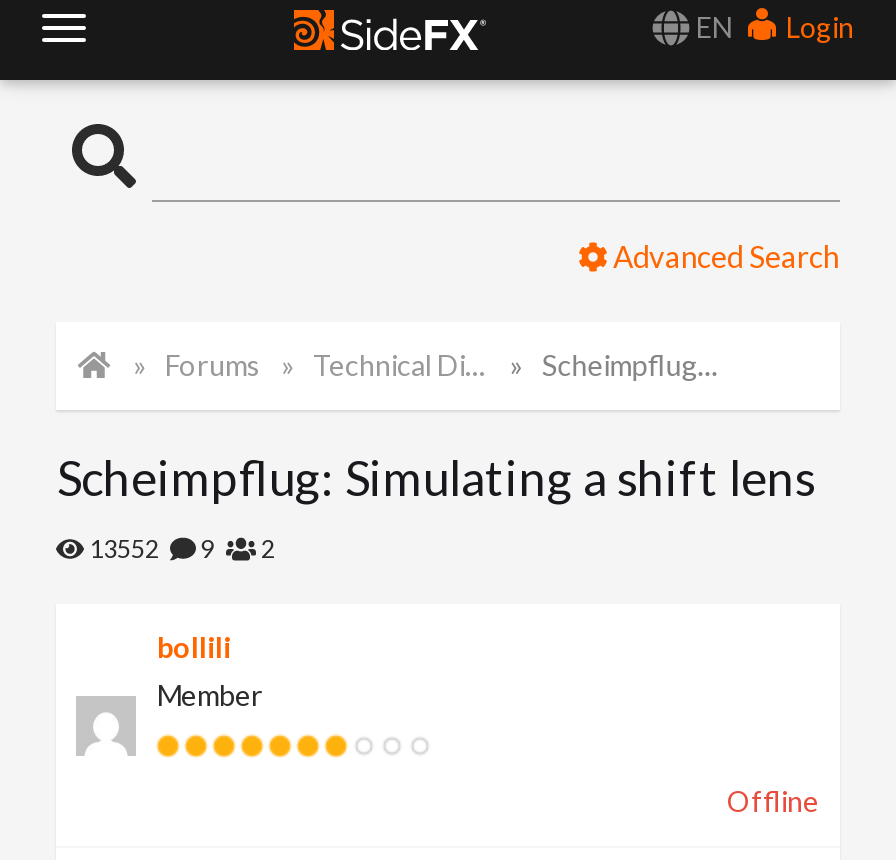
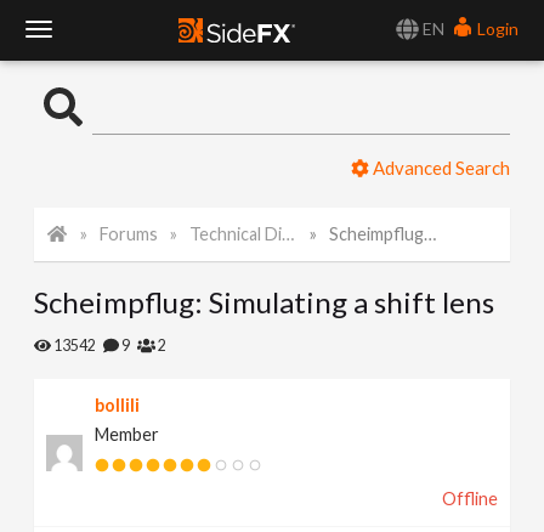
[85,534,275,564] 13552 9 2 -> [51,336,167,355] 13542 9 2

